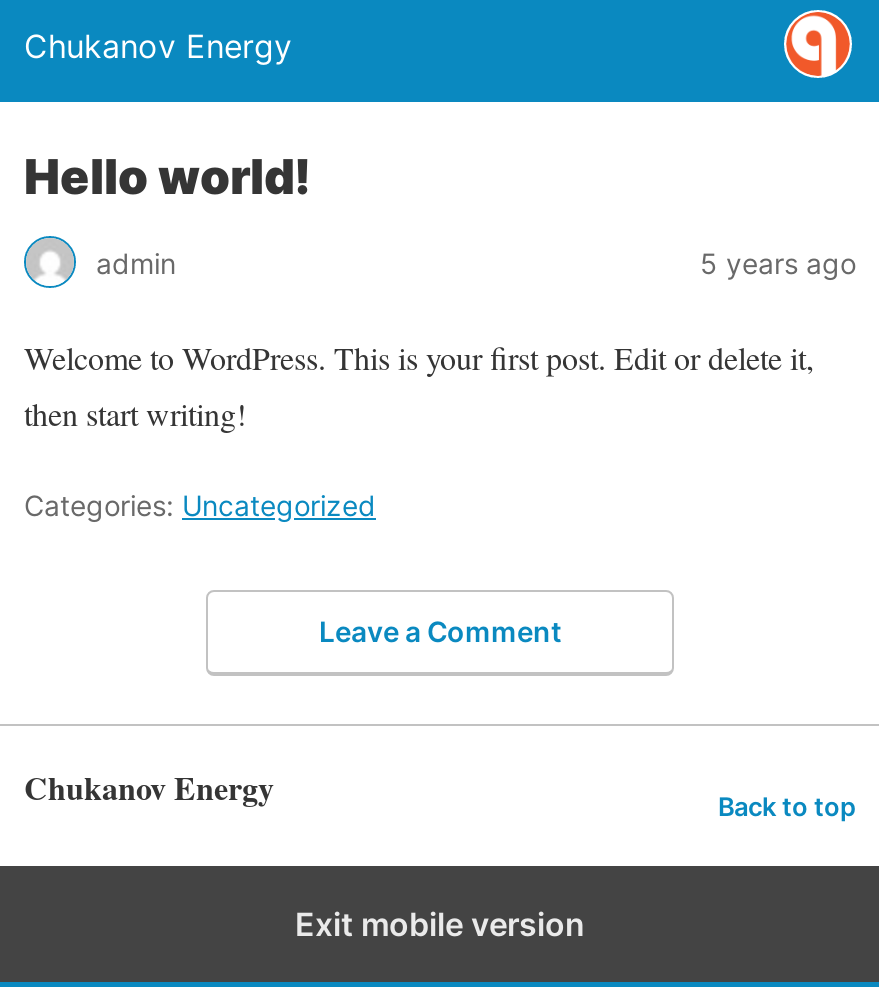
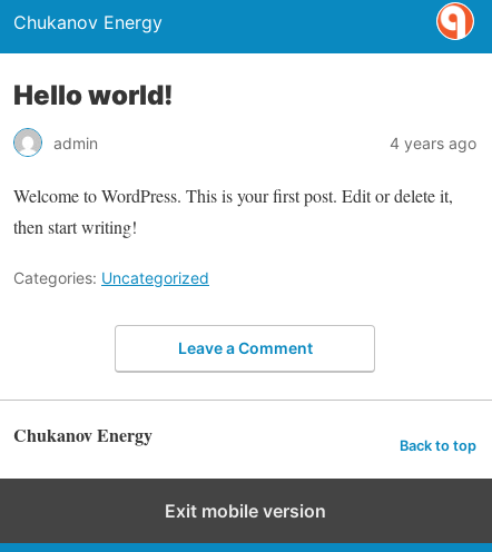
[700,245,856,279] 5 years ago -> [390,133,476,152] 4 years ago

